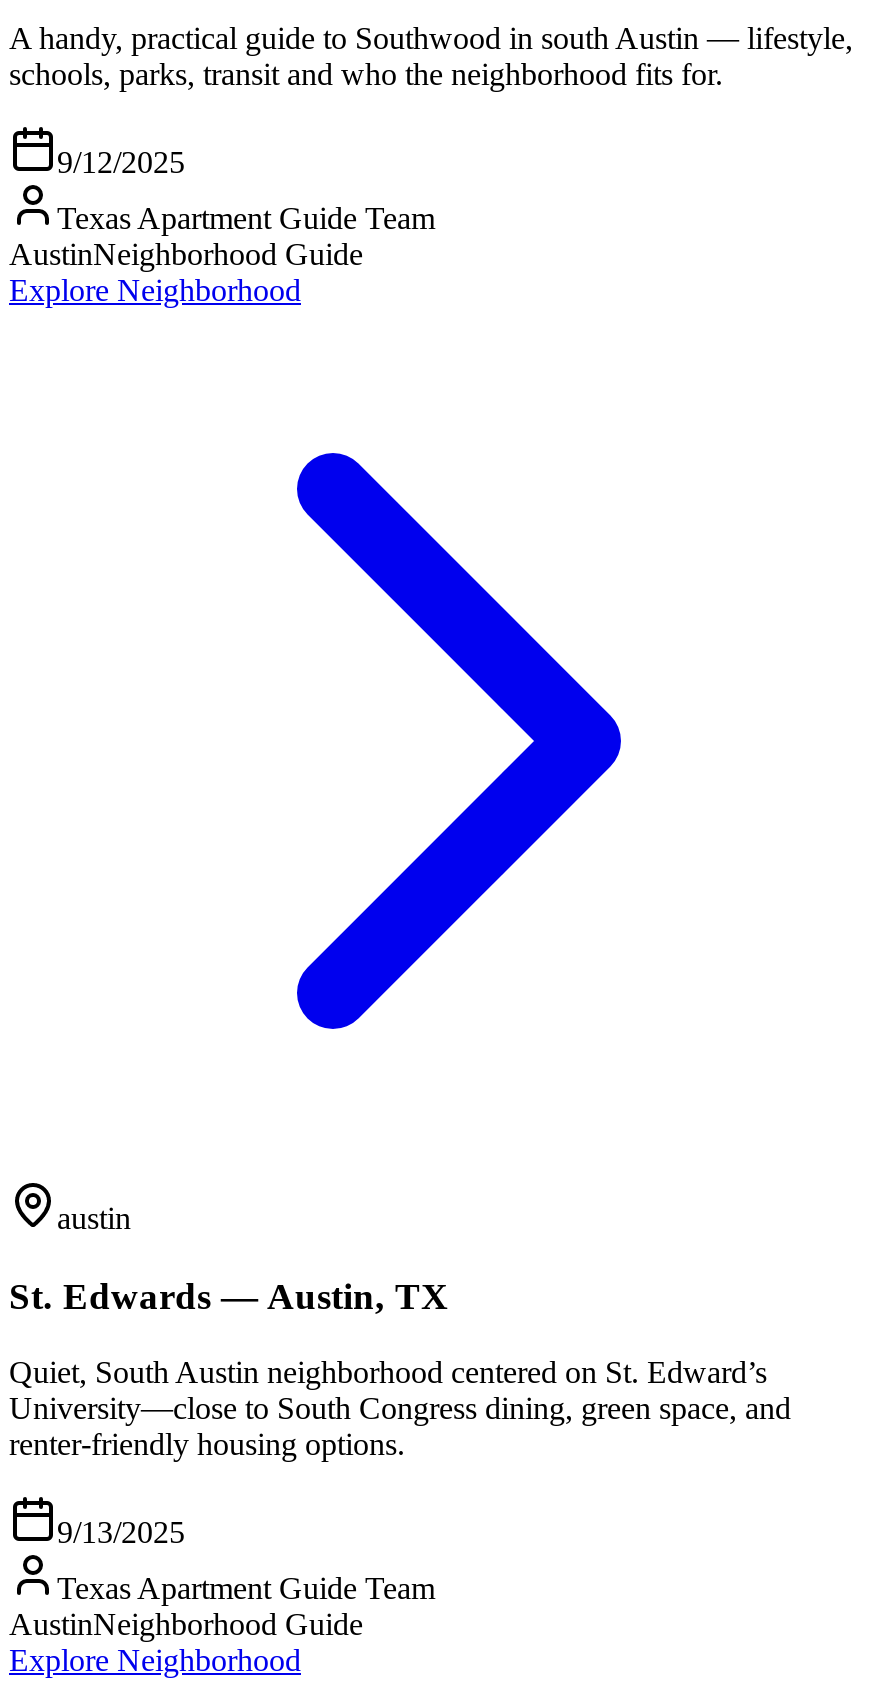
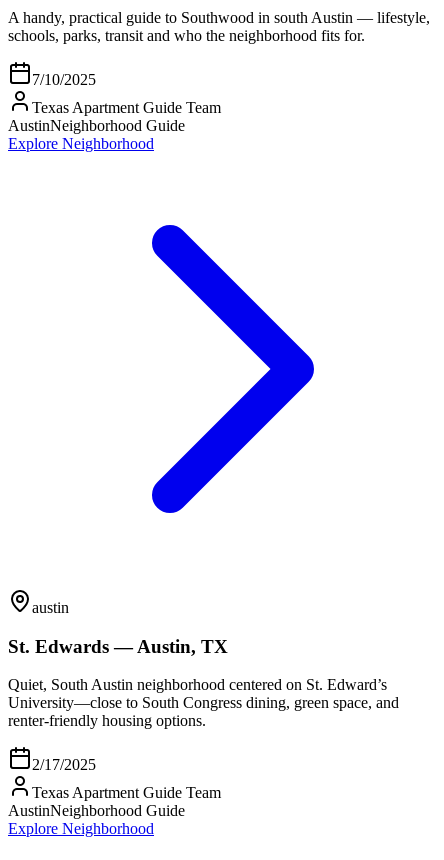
[57,145,185,179] 9/12/2025 -> [32,71,96,88] 7/10/2025
[57,1516,185,1550] 9/13/2025 -> [32,756,96,773] 2/17/2025

